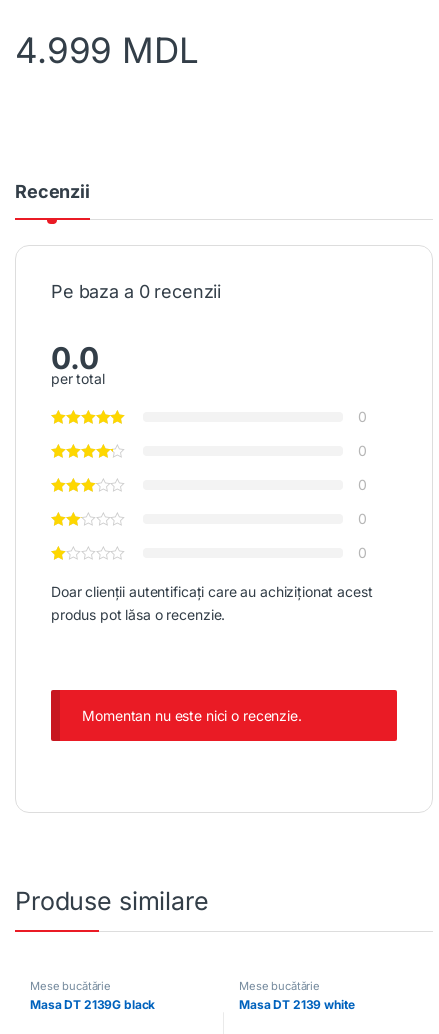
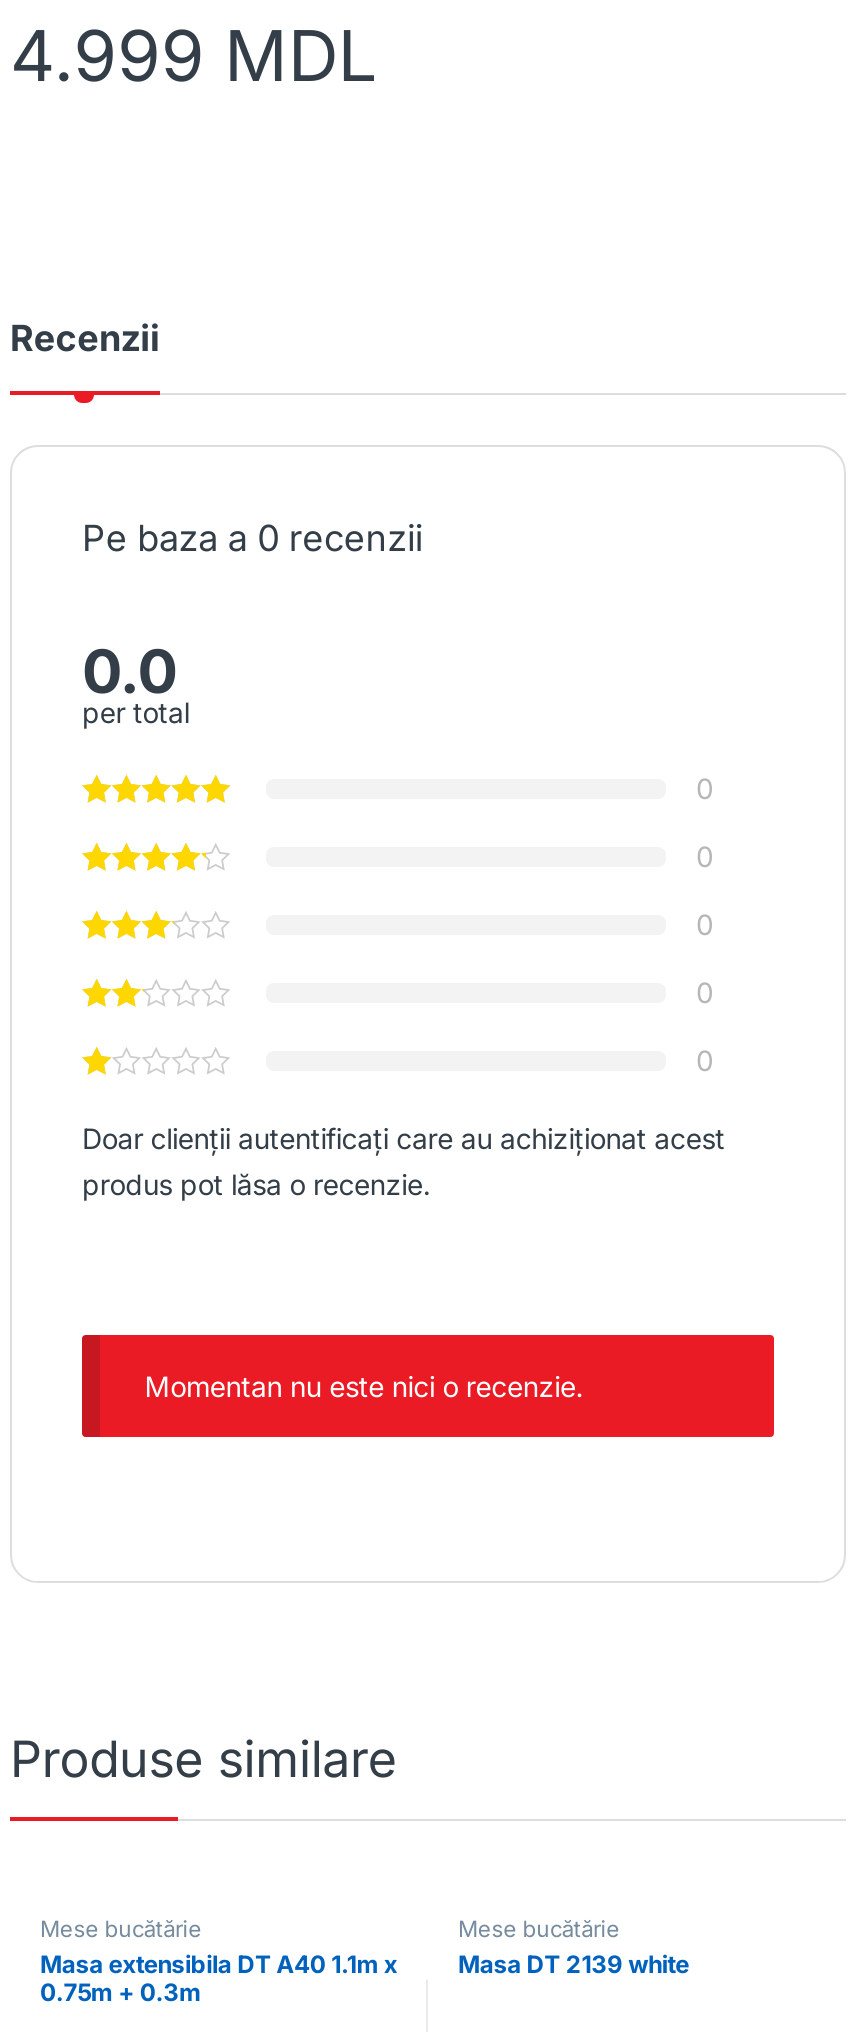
[30,997,155,1012] Masa DT 2139G black -> [40,1949,398,2007] Masa extensibila DT A40 1.1m x | 0.75m + 0.3m

